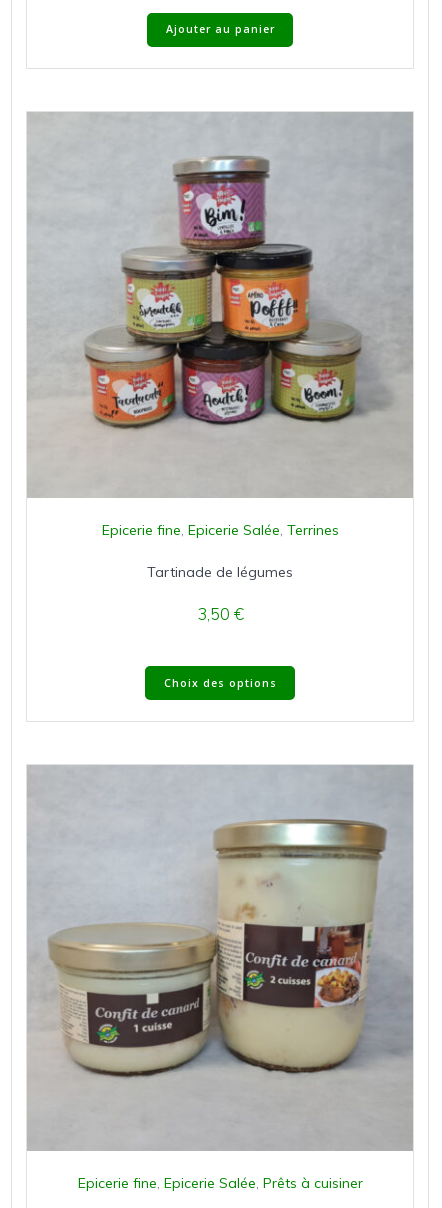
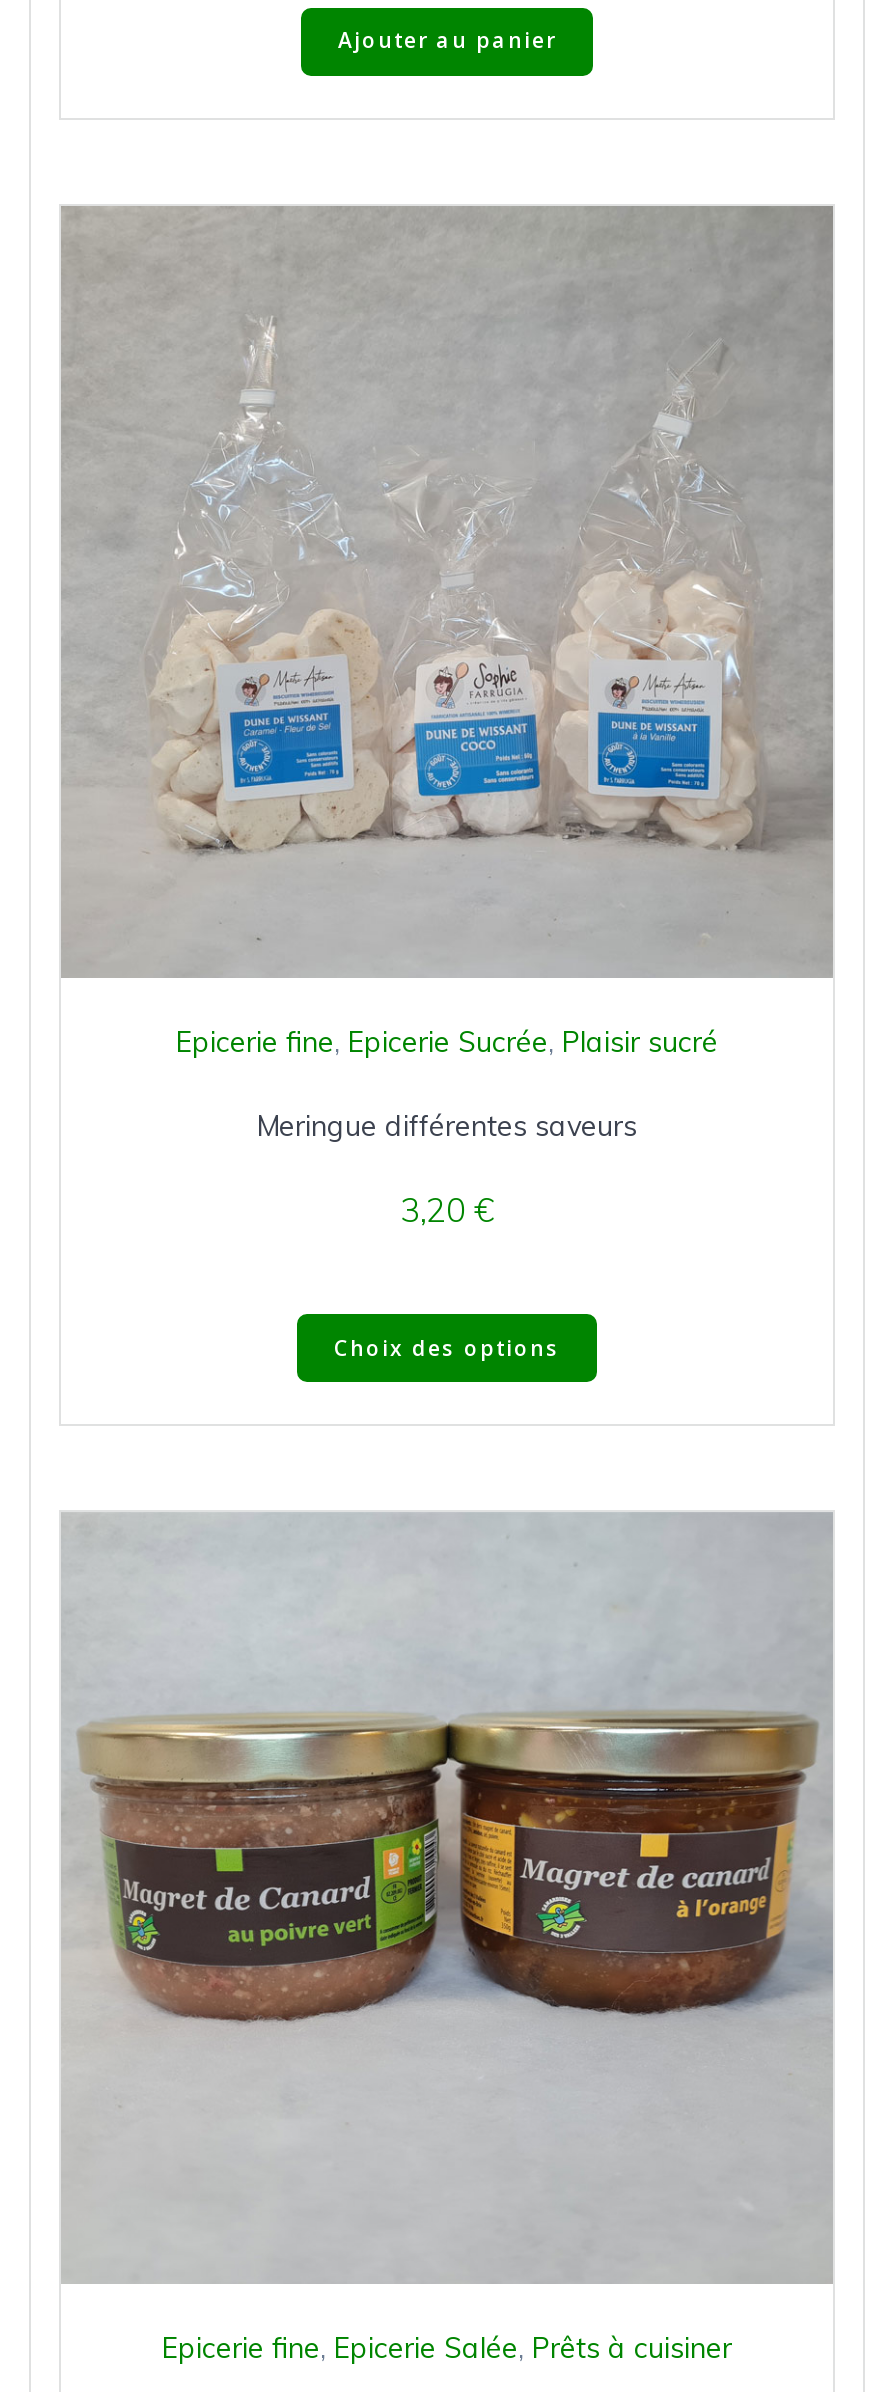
[29,114,411,436] [image] -> [63,208,831,856] [image]
[101,521,338,539] Epicerie fine, Epicerie Salée, Terrines -> [176,1024,718,1060] Epicerie fine, Epicerie Sucrée, Plaisir sucré
[147,563,293,581] Tartinade de légumes -> [257,1107,637,1143] Meringue différentes saveurs
[196,603,243,624] 3,50 € -> [400,1188,494,1230] 3,20 €
[36,819,412,1080] [image] -> [77,1622,829,2140] [image]

